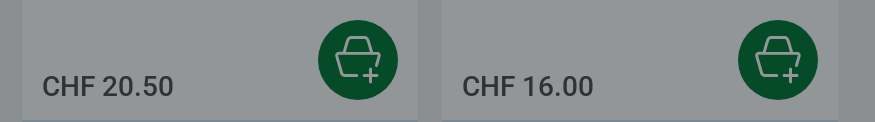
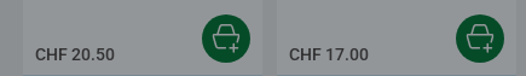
[462,70,594,102] CHF 16.00 -> [289,44,369,64] CHF 17.00

